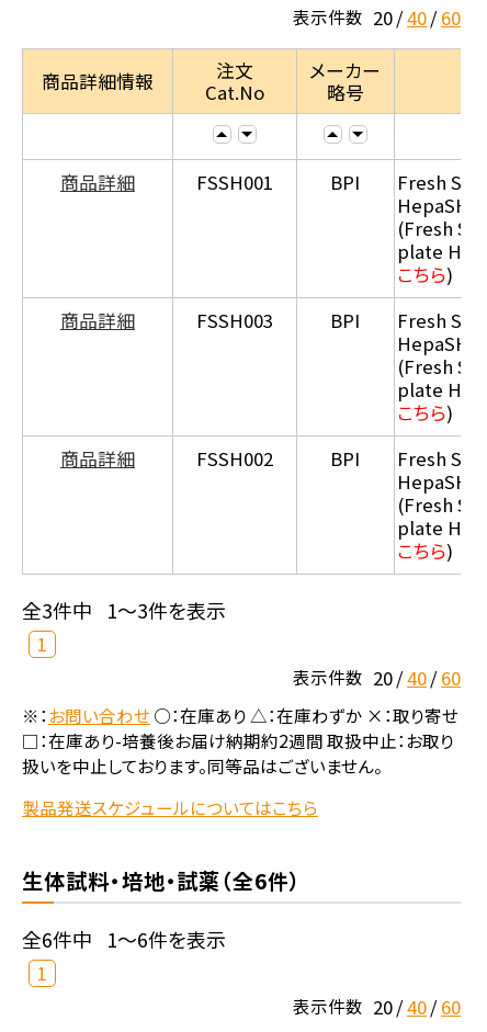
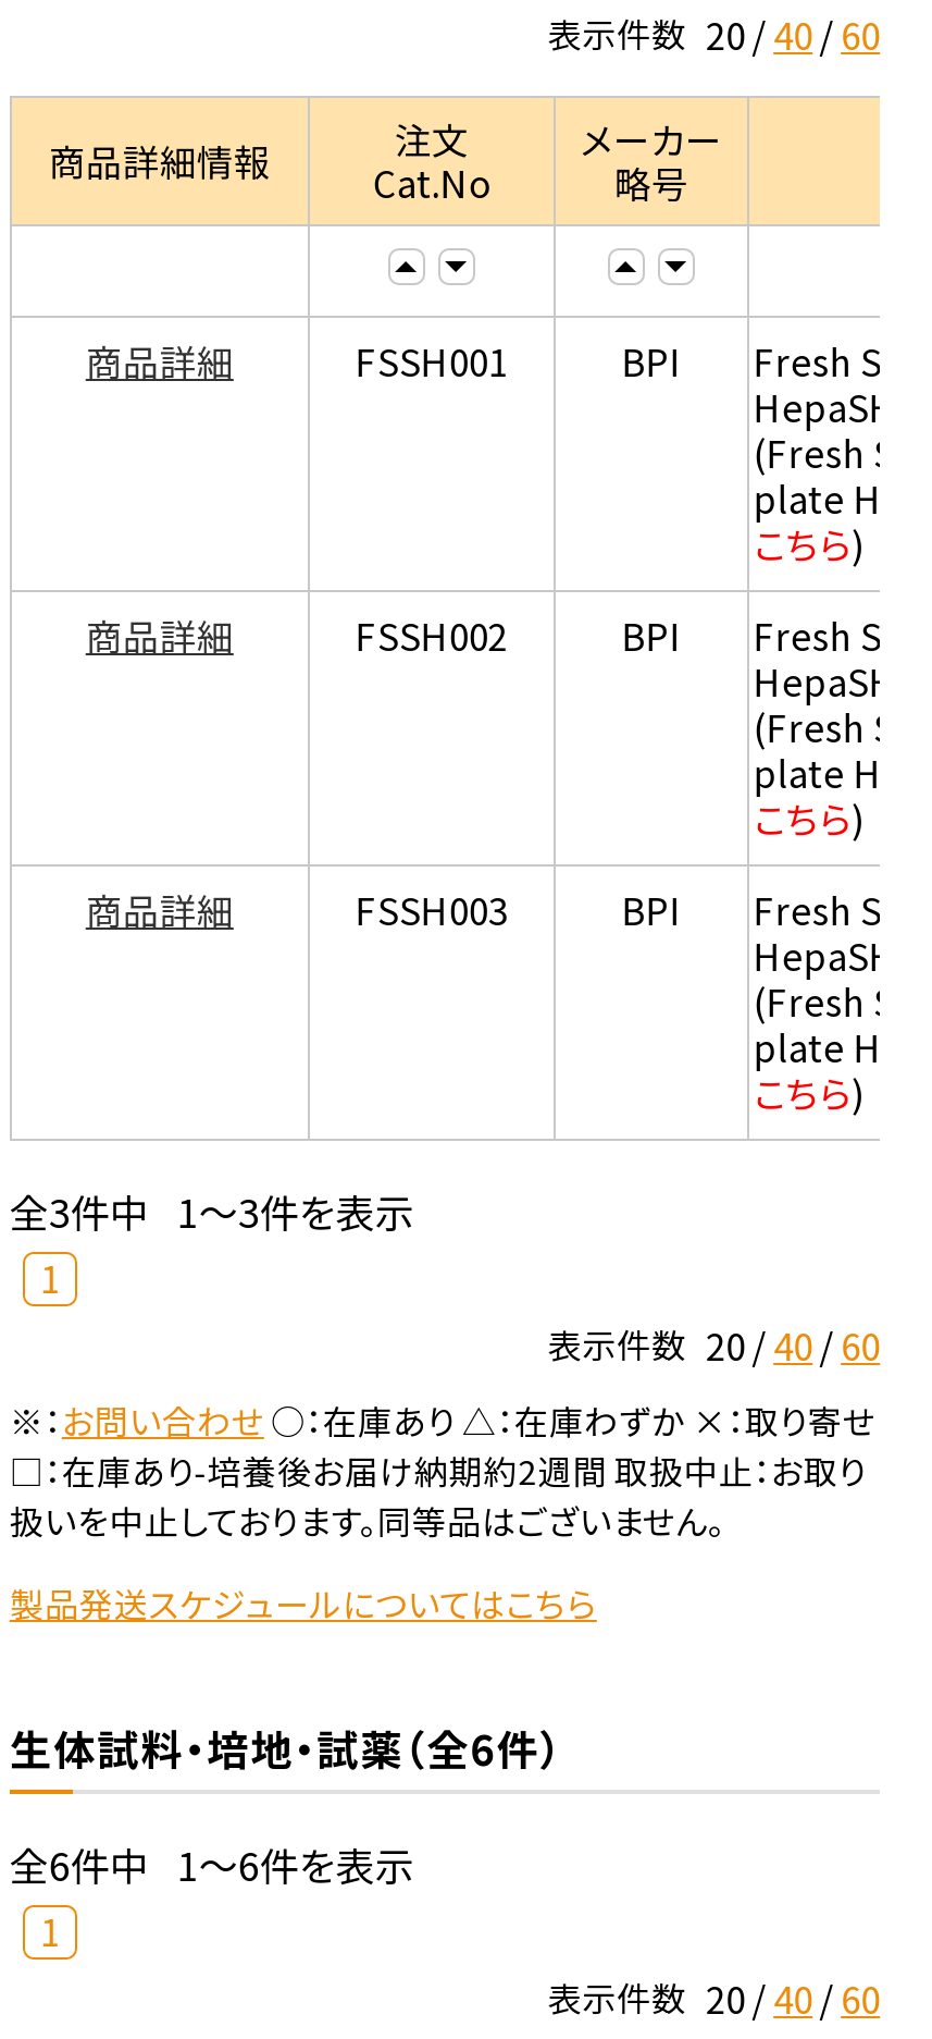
[196,307,273,333] FSSH003 -> [355,609,508,662] FSSH002
[196,445,273,471] FSSH002 -> [355,884,508,936] FSSH003

